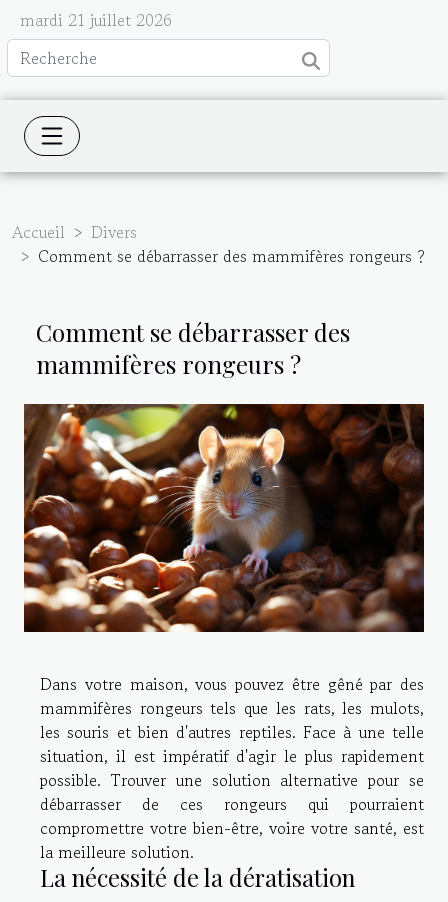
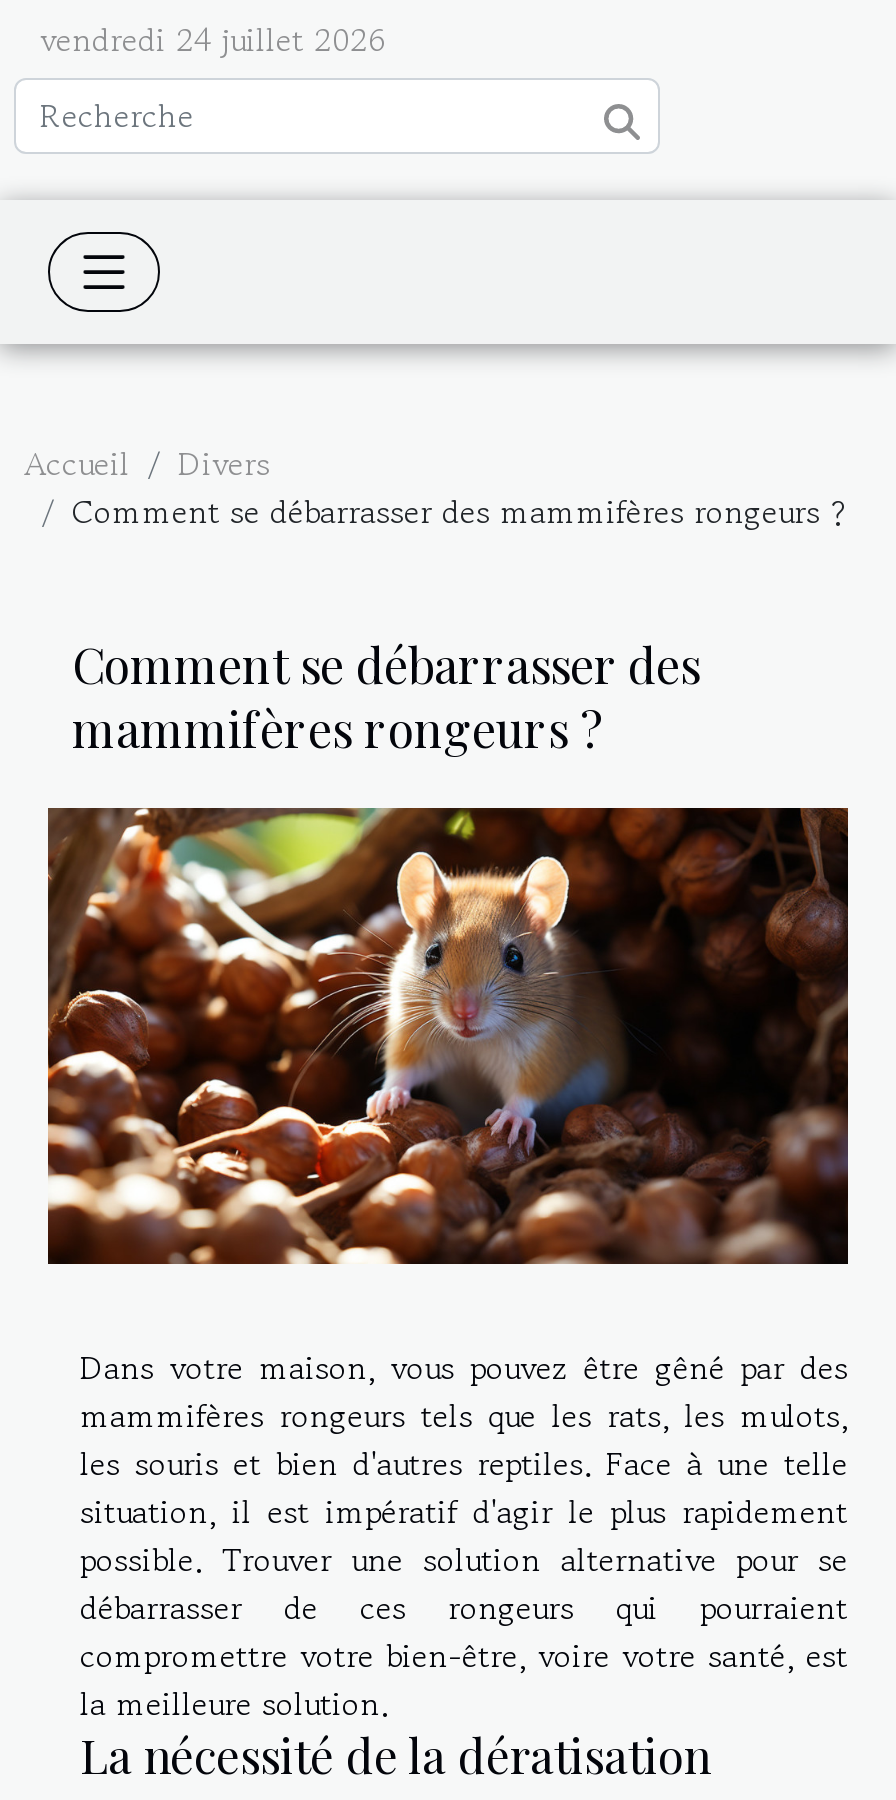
[20,8,172,32] mardi 21 juillet 2026 -> [40,16,386,64] vendredi 24 juillet 2026

